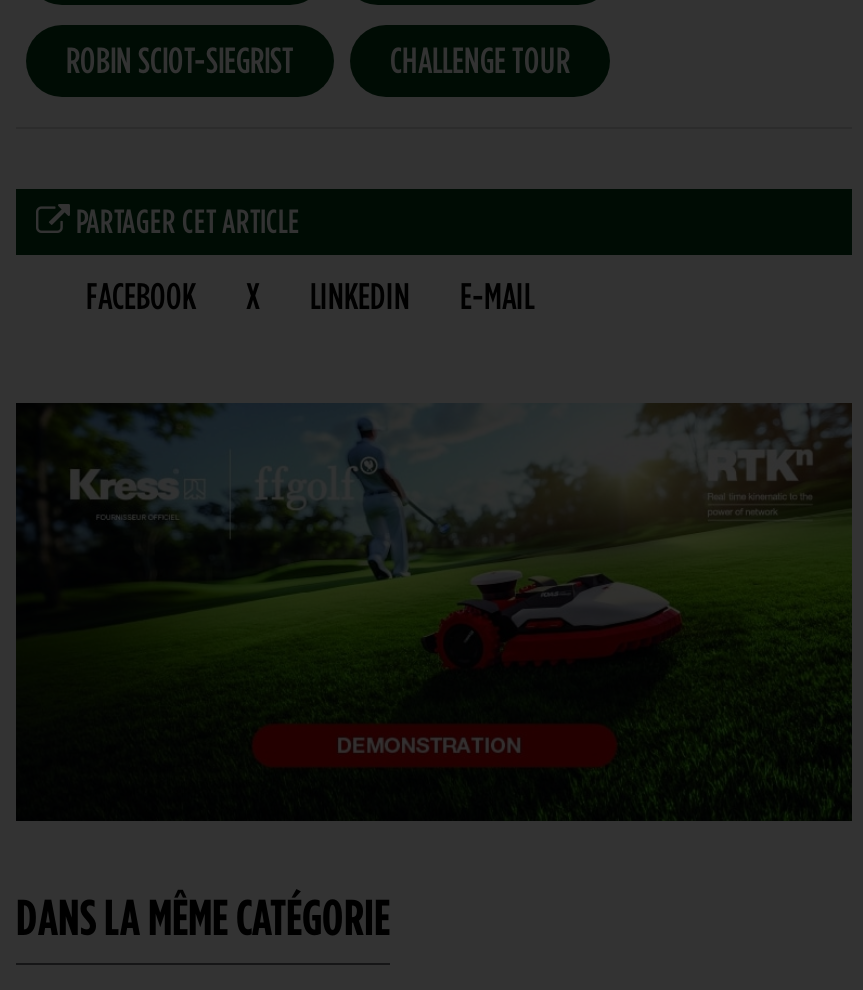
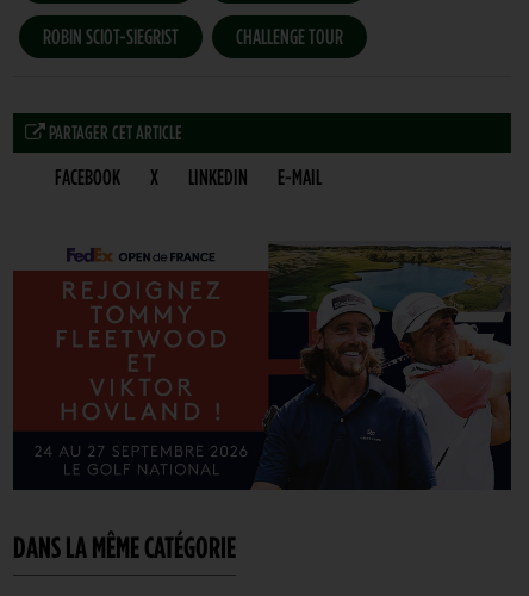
[14,402,854,822] [image] -> [13,241,512,490] [image]

